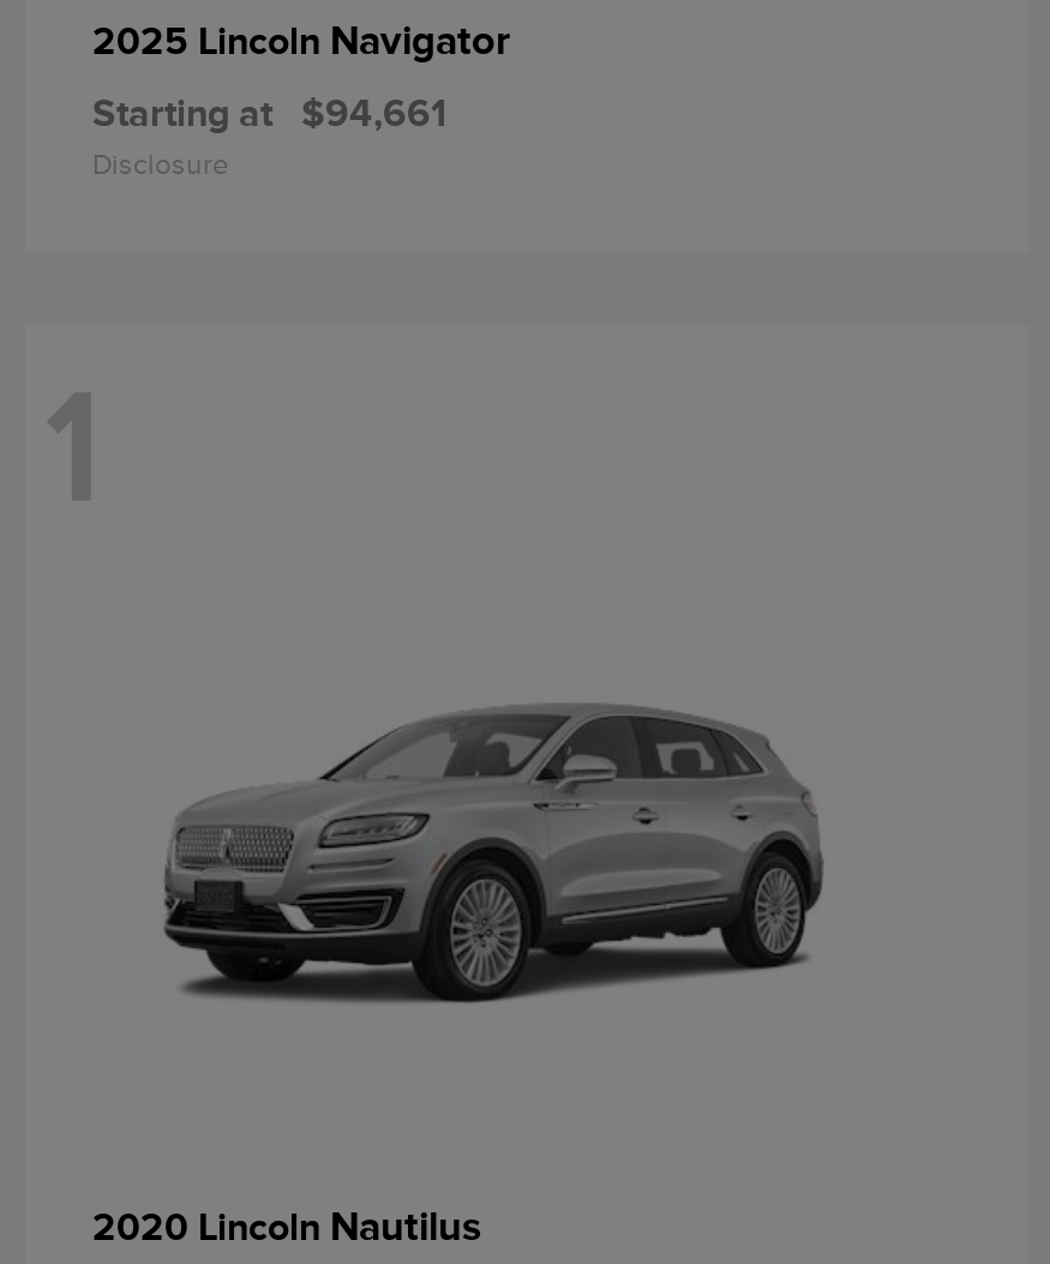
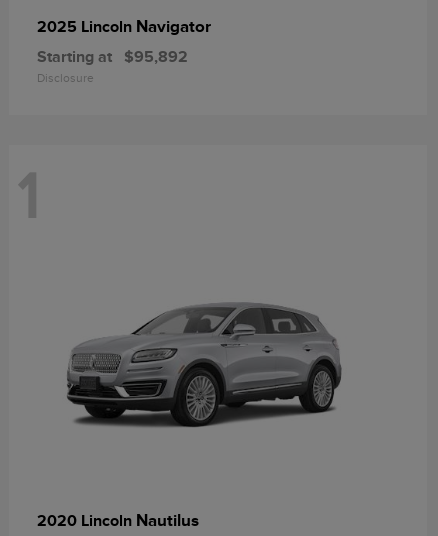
[92,91,448,135] Starting at $94,661 -> [37,48,188,66] Starting at $95,892

